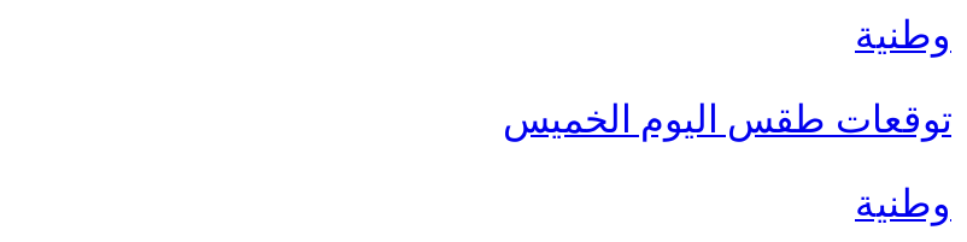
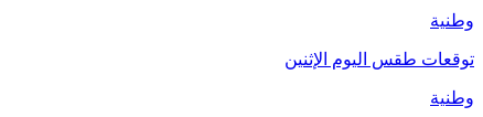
[503,98,951,139] توقعات طقس اليوم الخميس -> [285,50,474,68] توقعات طقس اليوم الإثنين

